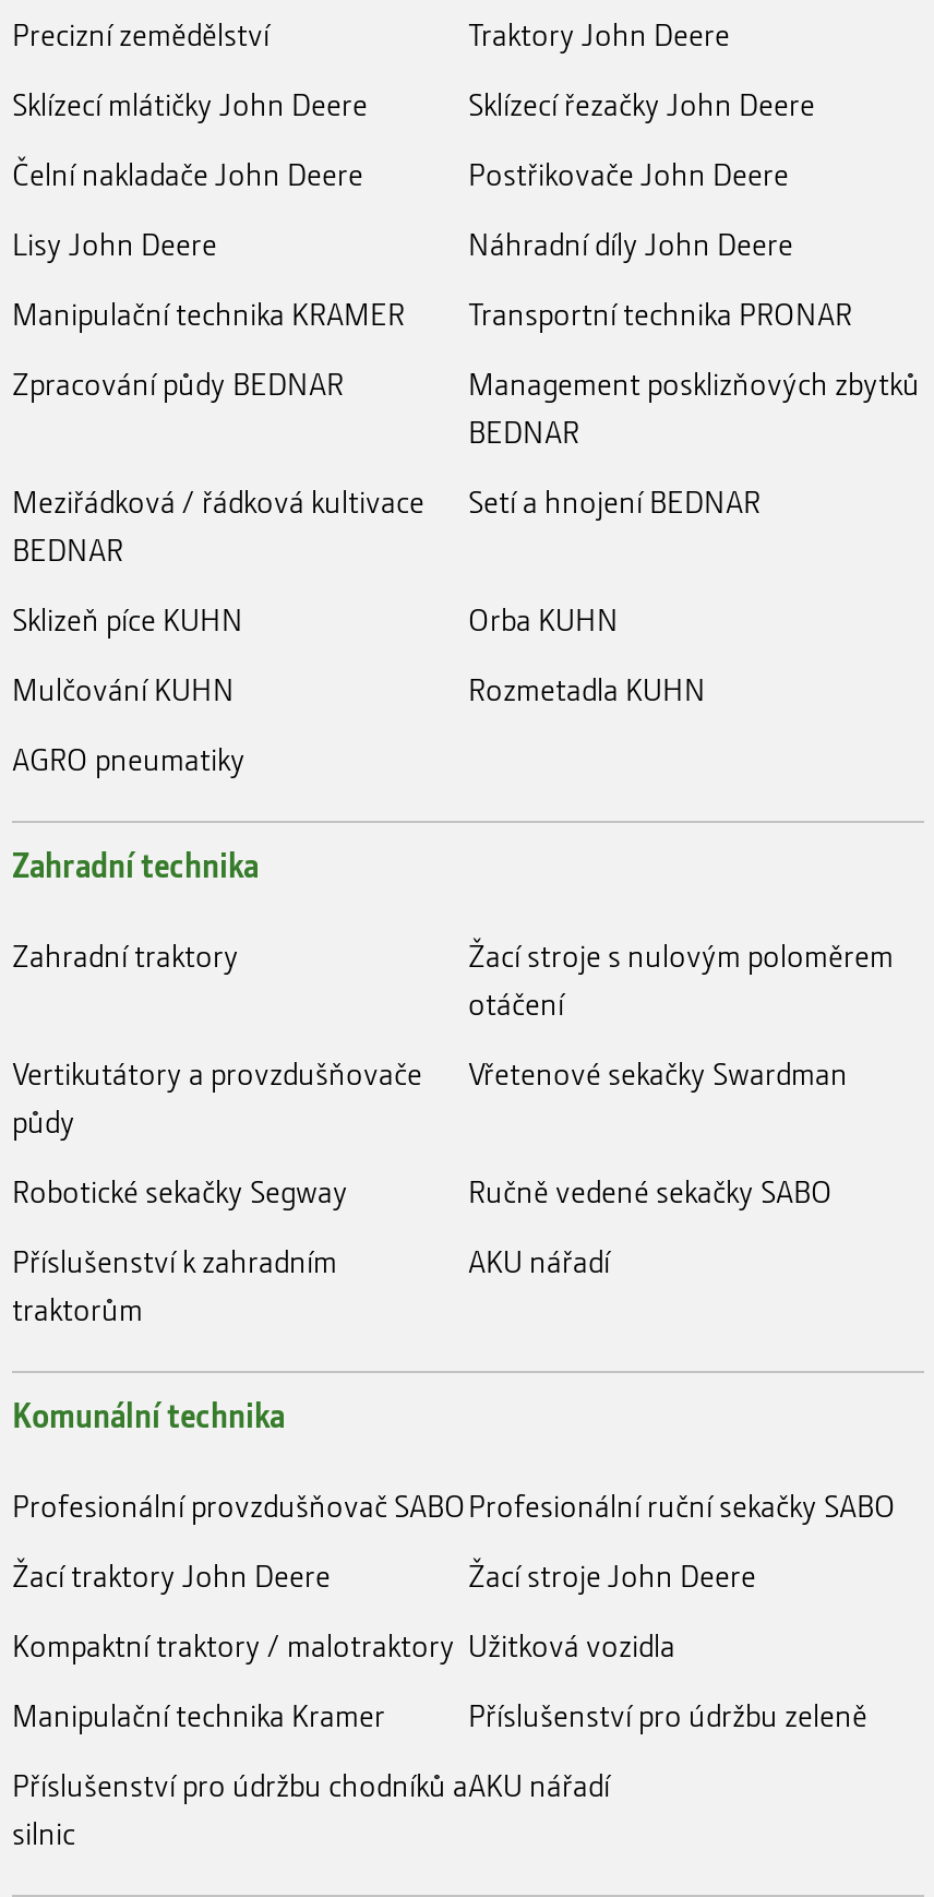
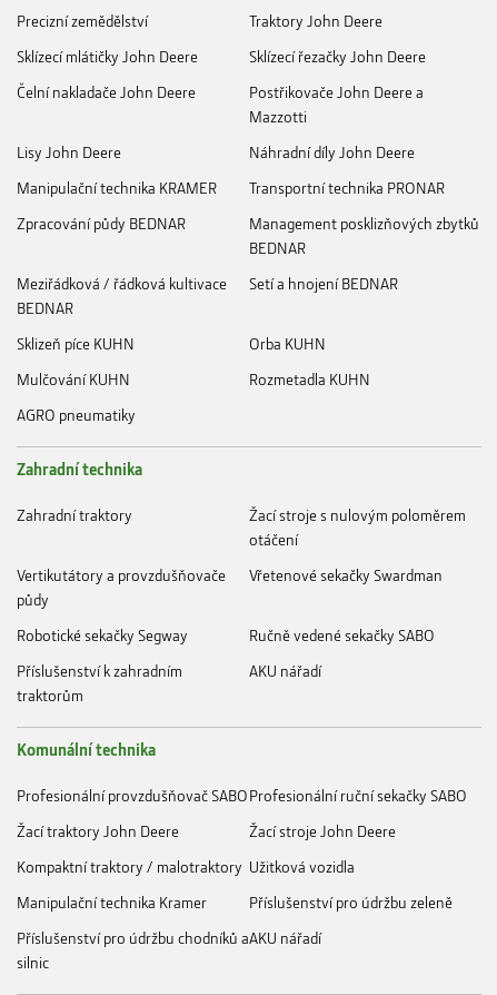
[468,152,789,193] Postřikovače John Deere -> [249,81,424,126] Postřikovače John Deere a | Mazzotti

